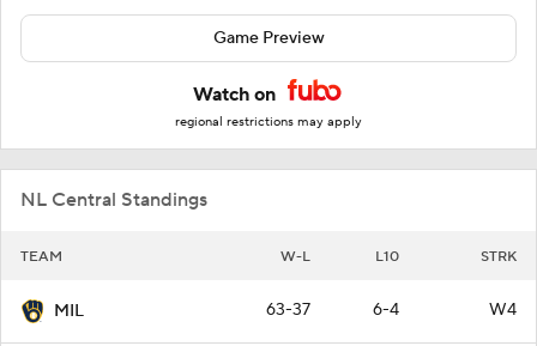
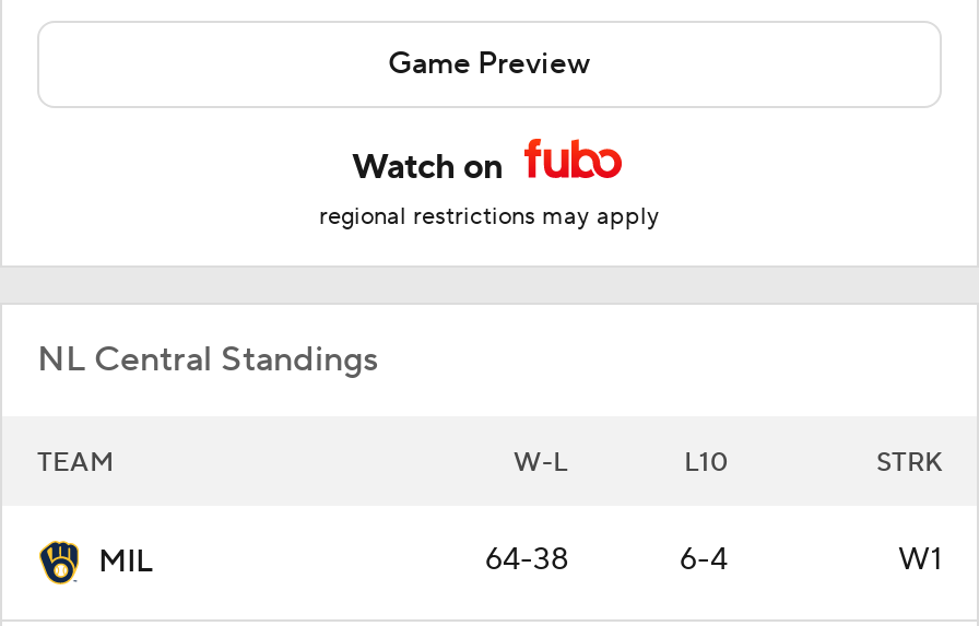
[266,299,310,321] 63-37 -> [485,541,568,580] 64-38
[489,299,517,321] W4 -> [898,541,942,580] W1

